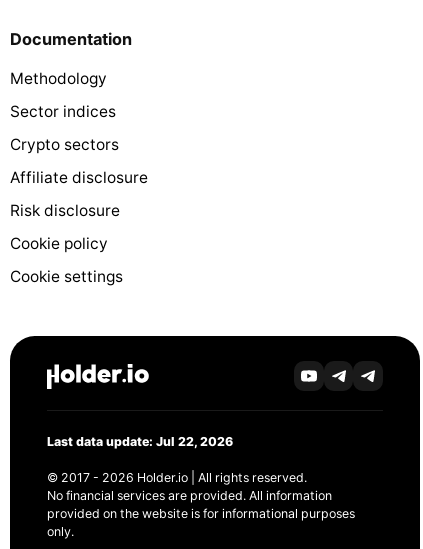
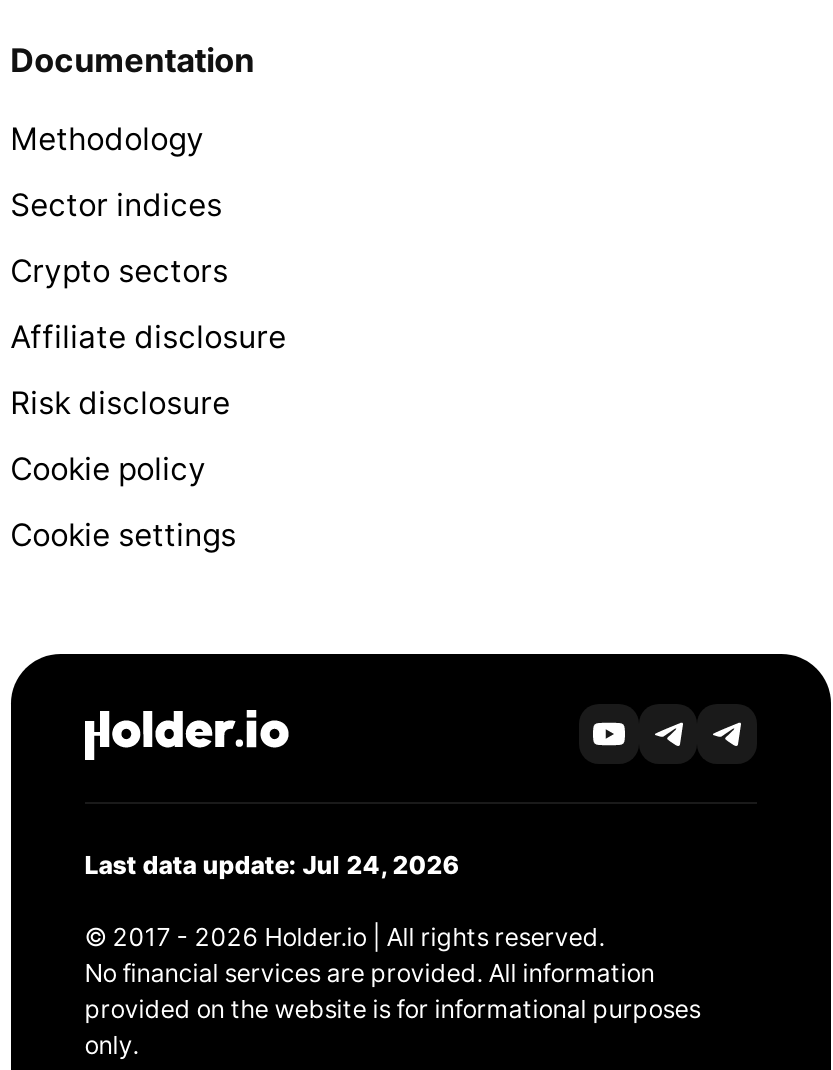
[47,434,233,449] Last data update: Jul 22, 2026 -> [85,850,459,880] Last data update: Jul 24, 2026

